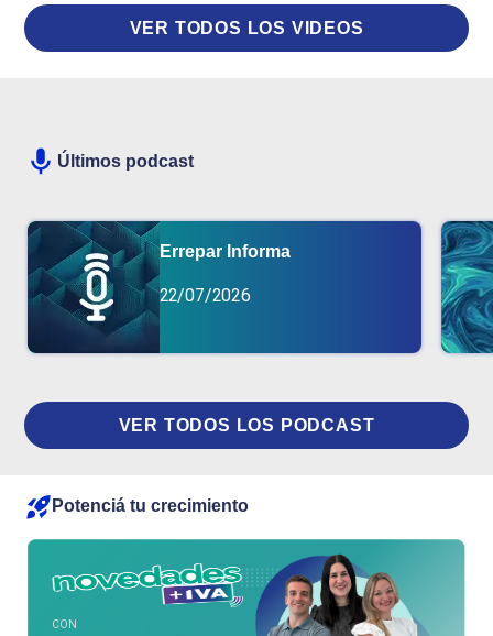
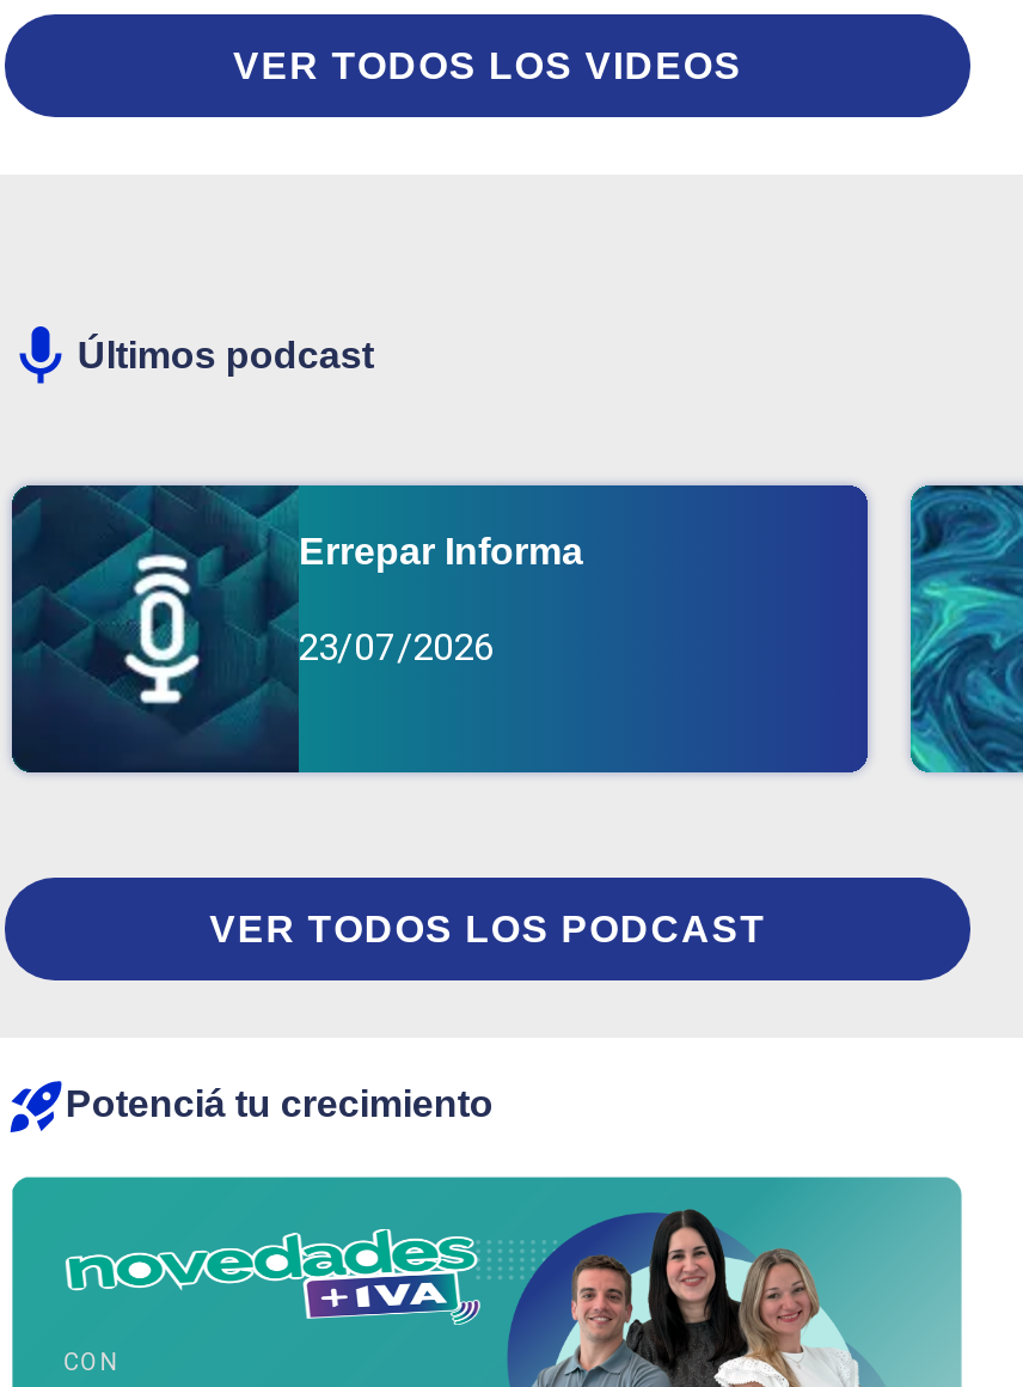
[160,285,251,306] 22/07/2026 -> [299,624,497,669] 23/07/2026

